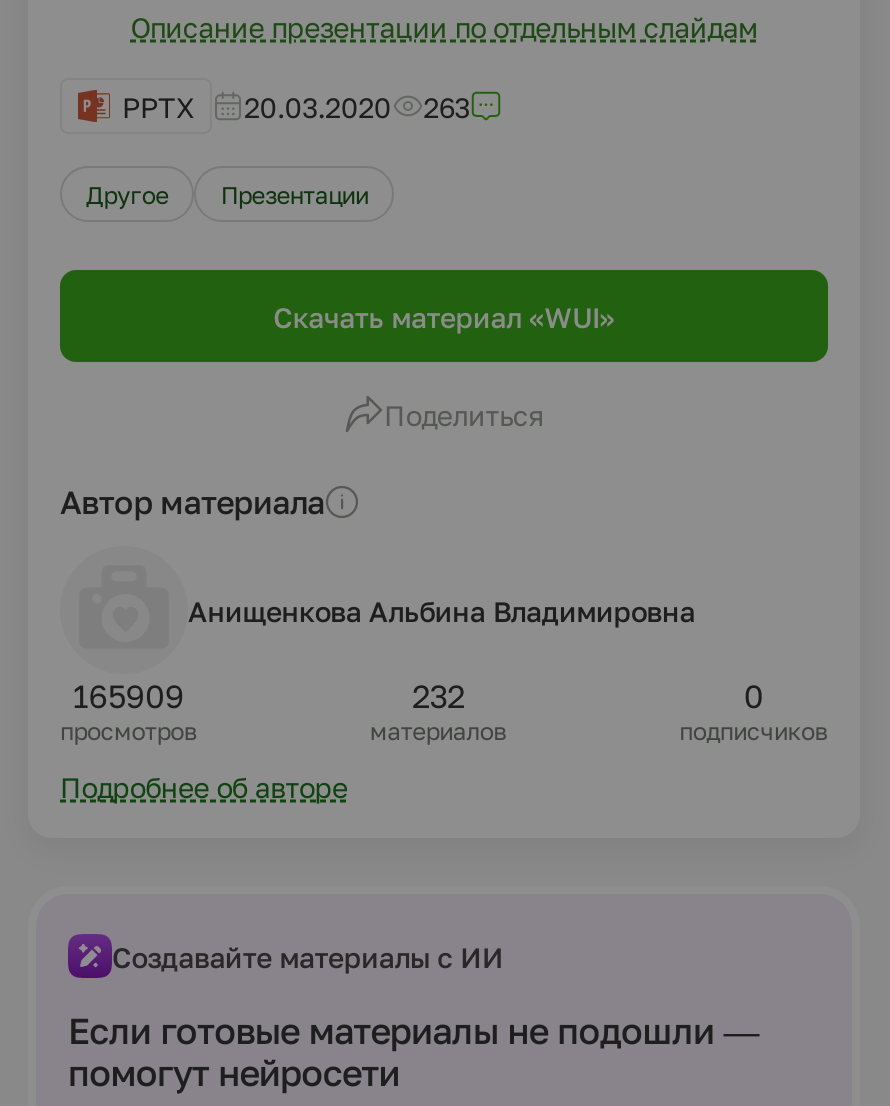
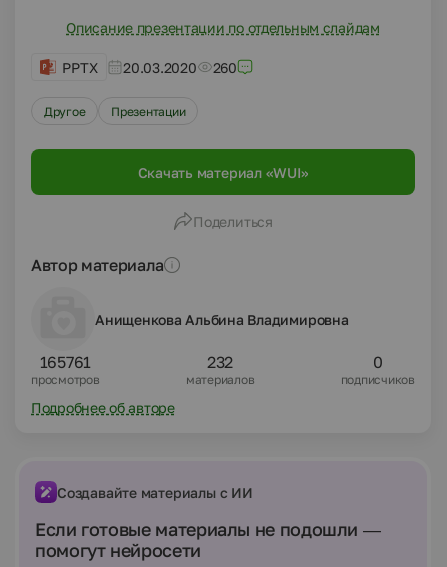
[122,89,470,123] PPTX 20.03.2020 263 -> [62,58,237,75] PPTX 20.03.2020 260
[73,676,184,716] 165909 -> [39,352,91,372] 165761

